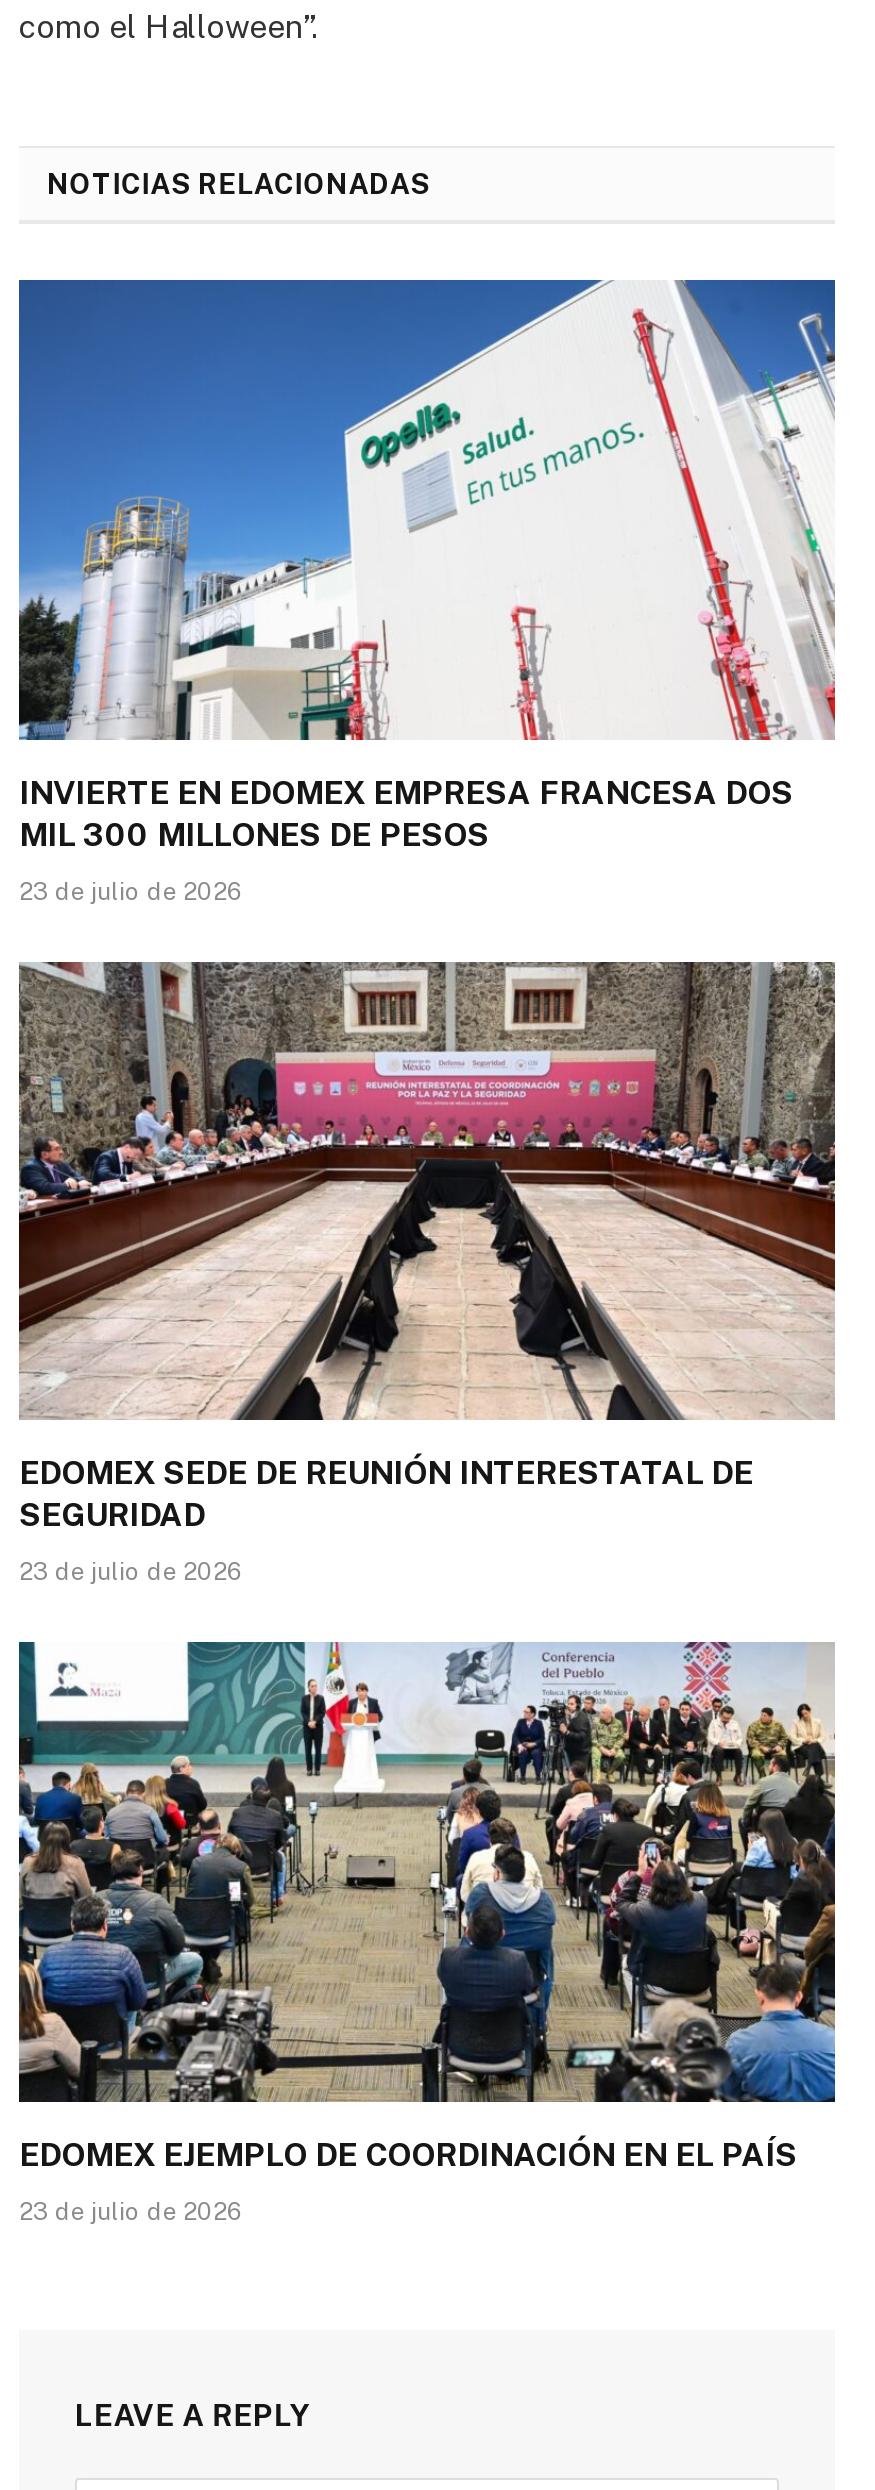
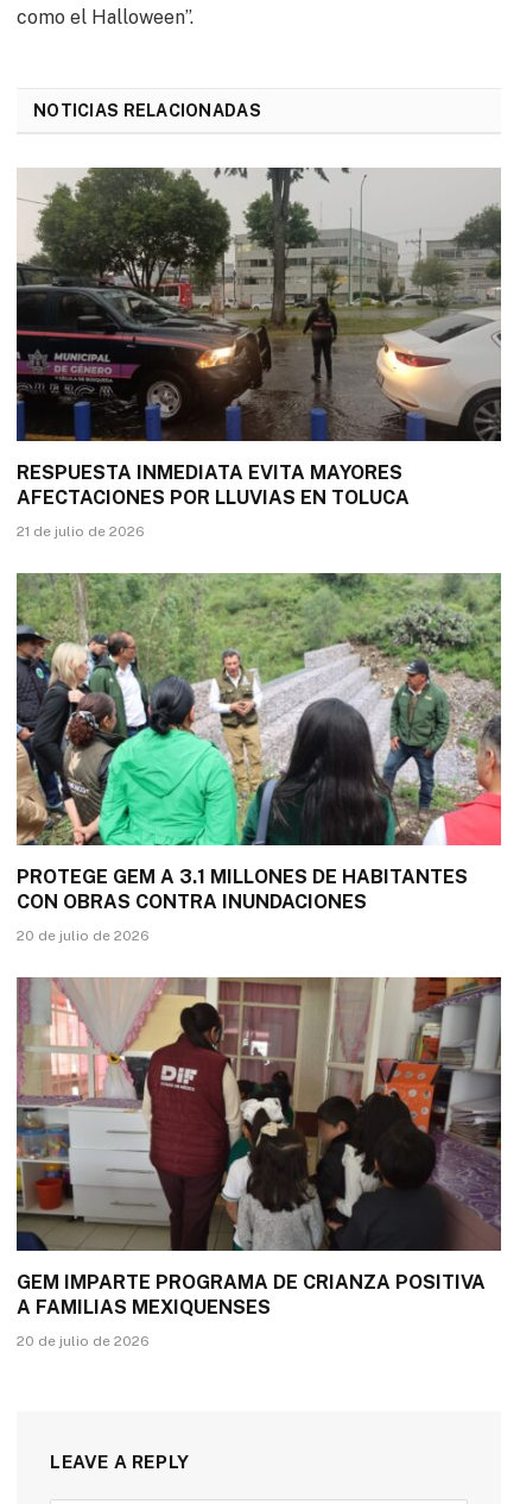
[17,278,837,853] [image] | INVIERTE EN EDOMEX EMPRESA FRANCESA DOS | MIL 300 MILLONES DE PESOS -> [15,166,502,509] [image] | RESPUESTA INMEDIATA EVITA MAYORES | AFECTACIONES POR LLUVIAS EN TOLUCA
[19,877,243,905] 23 de julio de 2026 -> [17,523,145,539] 21 de julio de 2026
[17,960,835,1534] [image] | EDOMEX SEDE DE REUNIÓN INTERESTATAL DE | SEGURIDAD -> [15,573,502,913] [image] | PROTEGE GEM A 3.1 MILLONES DE HABITANTES | CON OBRAS CONTRA INUNDACIONES
[19,1558,243,1586] 23 de julio de 2026 -> [17,928,150,944] 20 de julio de 2026
[17,1640,835,2173] [image] | EDOMEX EJEMPLO DE COORDINACIÓN EN EL PAÍS -> [15,976,501,1318] [image] | GEM IMPARTE PROGRAMA DE CRIANZA POSITIVA | A FAMILIAS MEXIQUENSES
[19,2197,243,2225] 23 de julio de 2026 -> [17,1332,150,1349] 20 de julio de 2026

